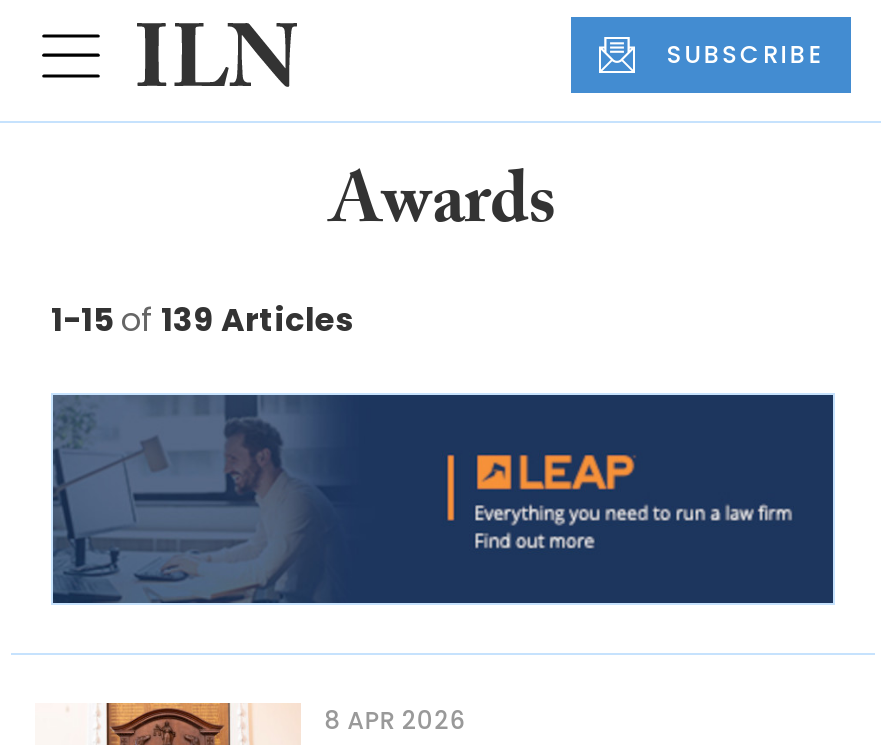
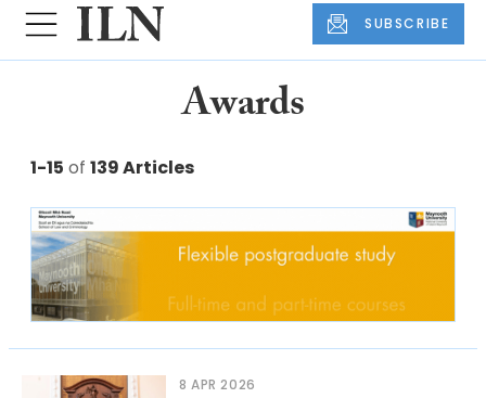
[51,393,835,605] [image] -> [30,208,456,322] [image]

